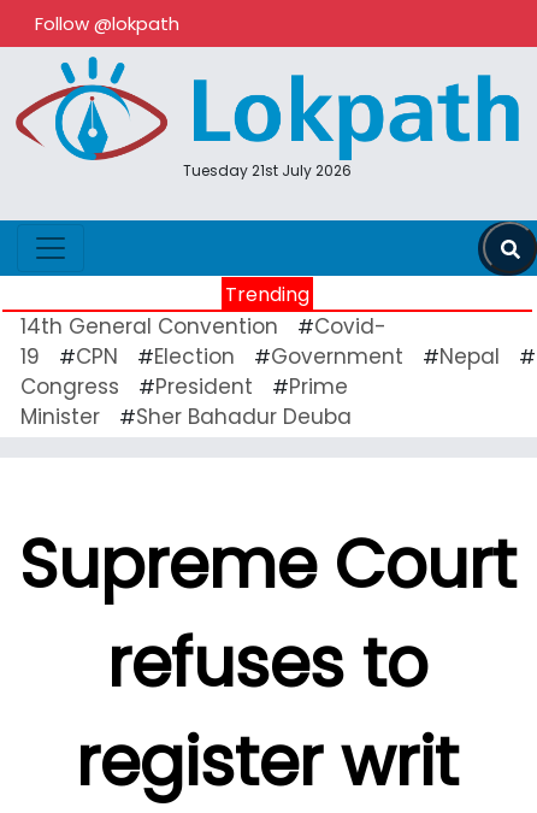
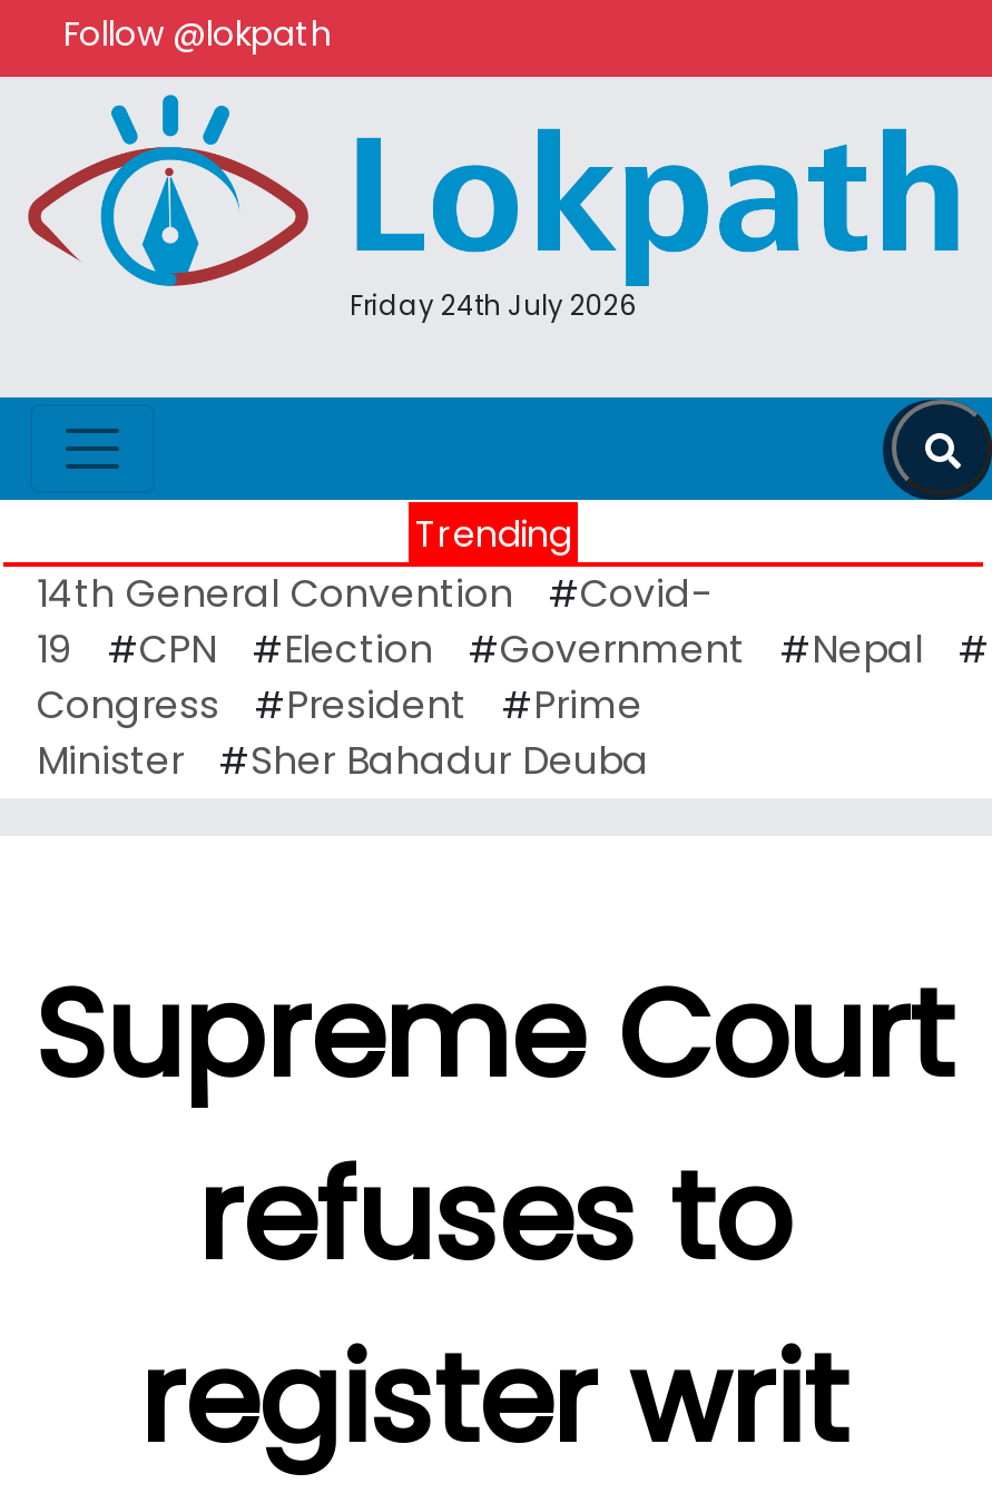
[183,160,352,181] Tuesday 21st July 2026 -> [350,286,637,324] Friday 24th July 2026

